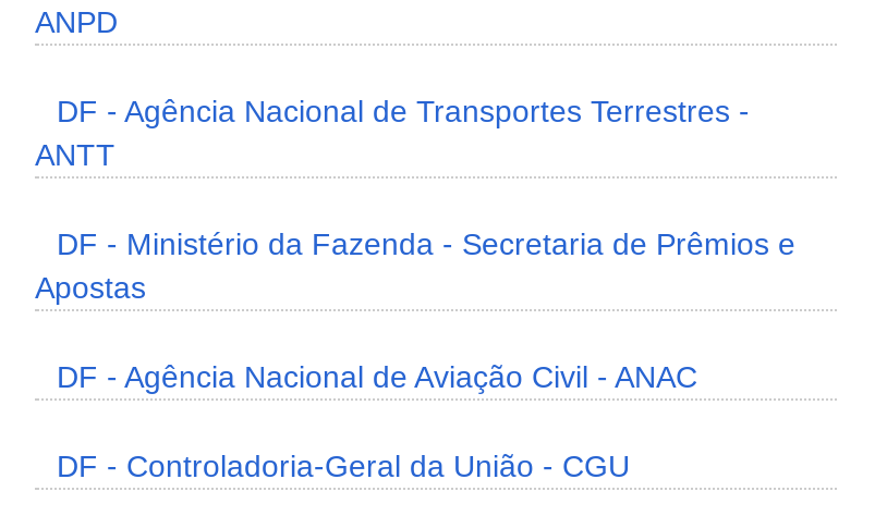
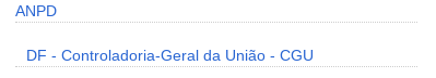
[35,94,795,395] DF - Agência Nacional de Transportes Terrestres - | ANTT | DF - Ministério da Fazenda - Secretaria de Prêmios e | Apostas | DF - Agência Nacional de Aviação Civil - ANAC -> none

